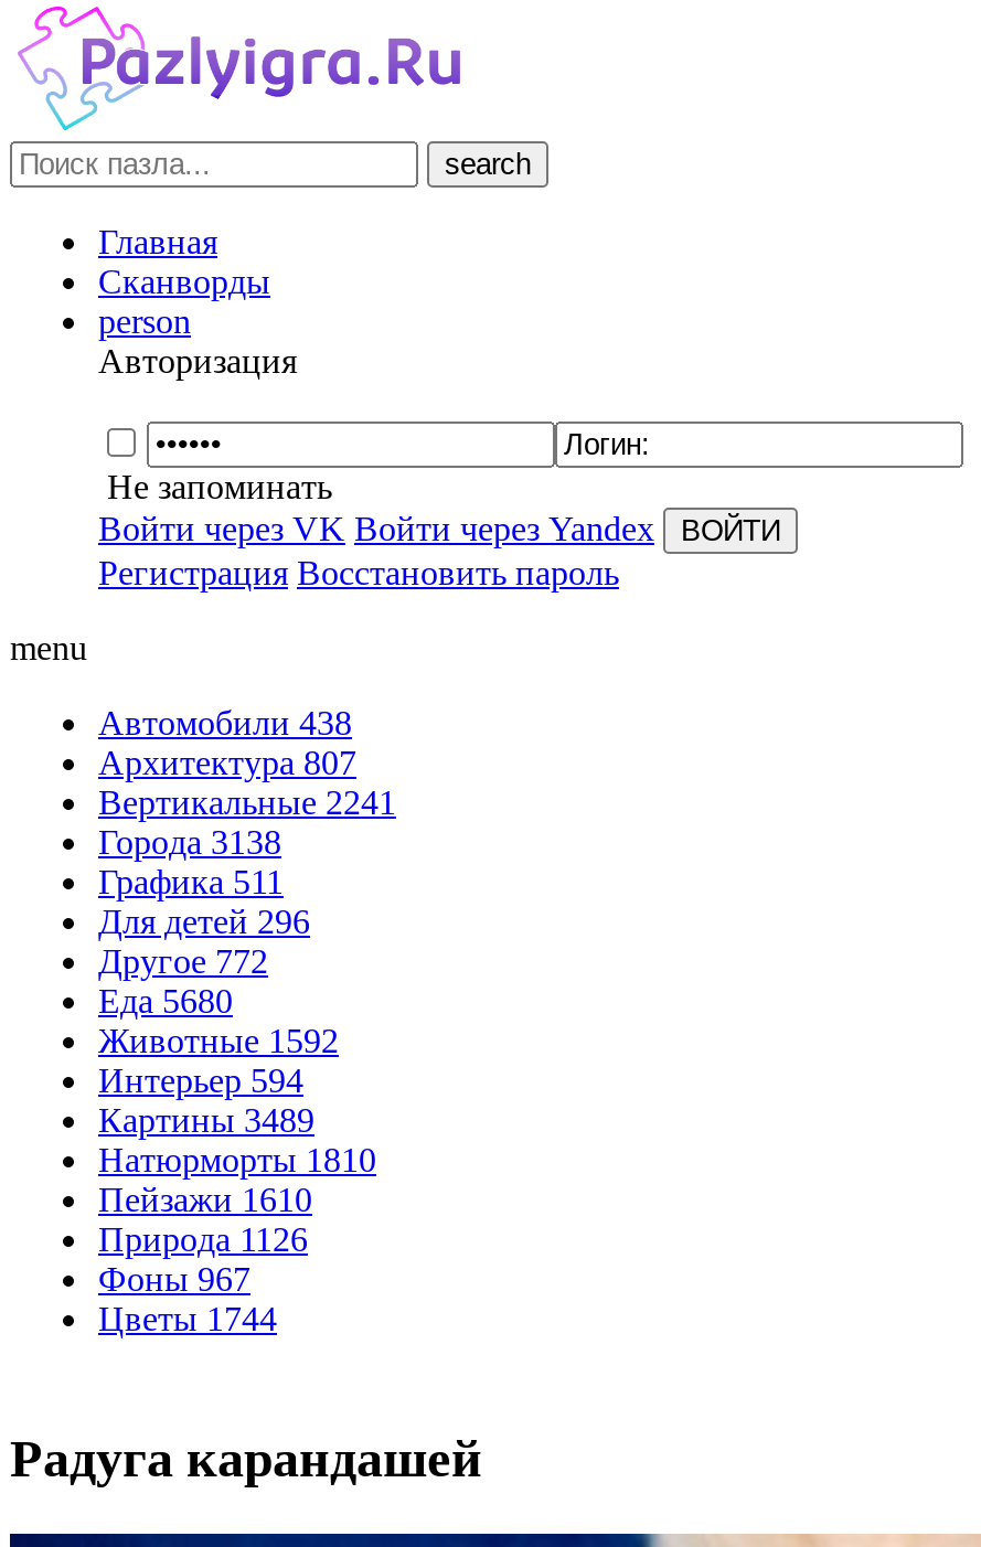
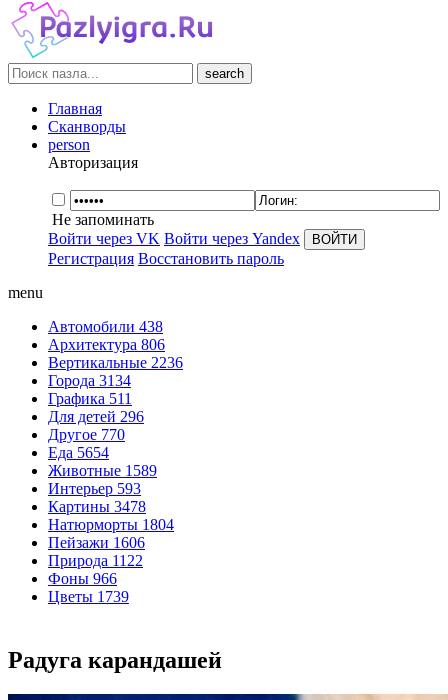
[98,744,356,781] Архитектура 807 -> [48,336,165,353] Архитектура 806
[98,783,396,821] Вертикальные 2241 -> [48,354,183,371] Вертикальные 2236
[98,823,281,861] Города 3138 -> [48,372,131,389] Города 3134
[98,942,268,980] Другое 772 -> [48,426,125,443] Другое 770
[98,982,233,1020] Еда 5680 -> [48,444,109,461] Еда 5654
[98,1022,339,1059] Животные 1592 -> [48,462,157,479] Животные 1589
[98,1061,303,1099] Интерьер 594 -> [48,480,141,497] Интерьер 593
[98,1101,314,1139] Картины 3489 -> [48,498,146,515] Картины 3478
[98,1141,376,1178] Натюрморты 1810 -> [48,516,174,533] Натюрморты 1804
[98,1181,312,1218] Пейзажи 1610 -> [48,534,145,551] Пейзажи 1606
[98,1220,308,1258] Природа 1126 -> [48,552,143,569] Природа 1122
[98,1260,250,1298] Фоны 967 -> [48,570,117,587] Фоны 966
[98,1300,277,1337] Цветы 1744 -> [48,588,129,605] Цветы 1739

